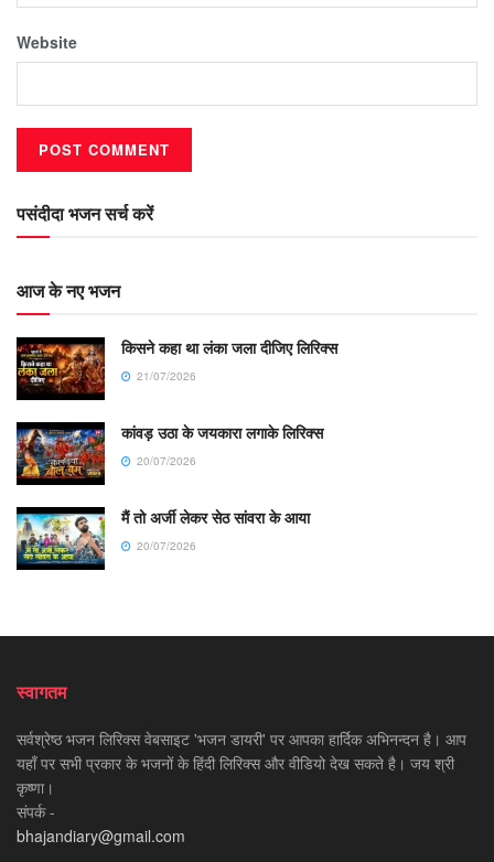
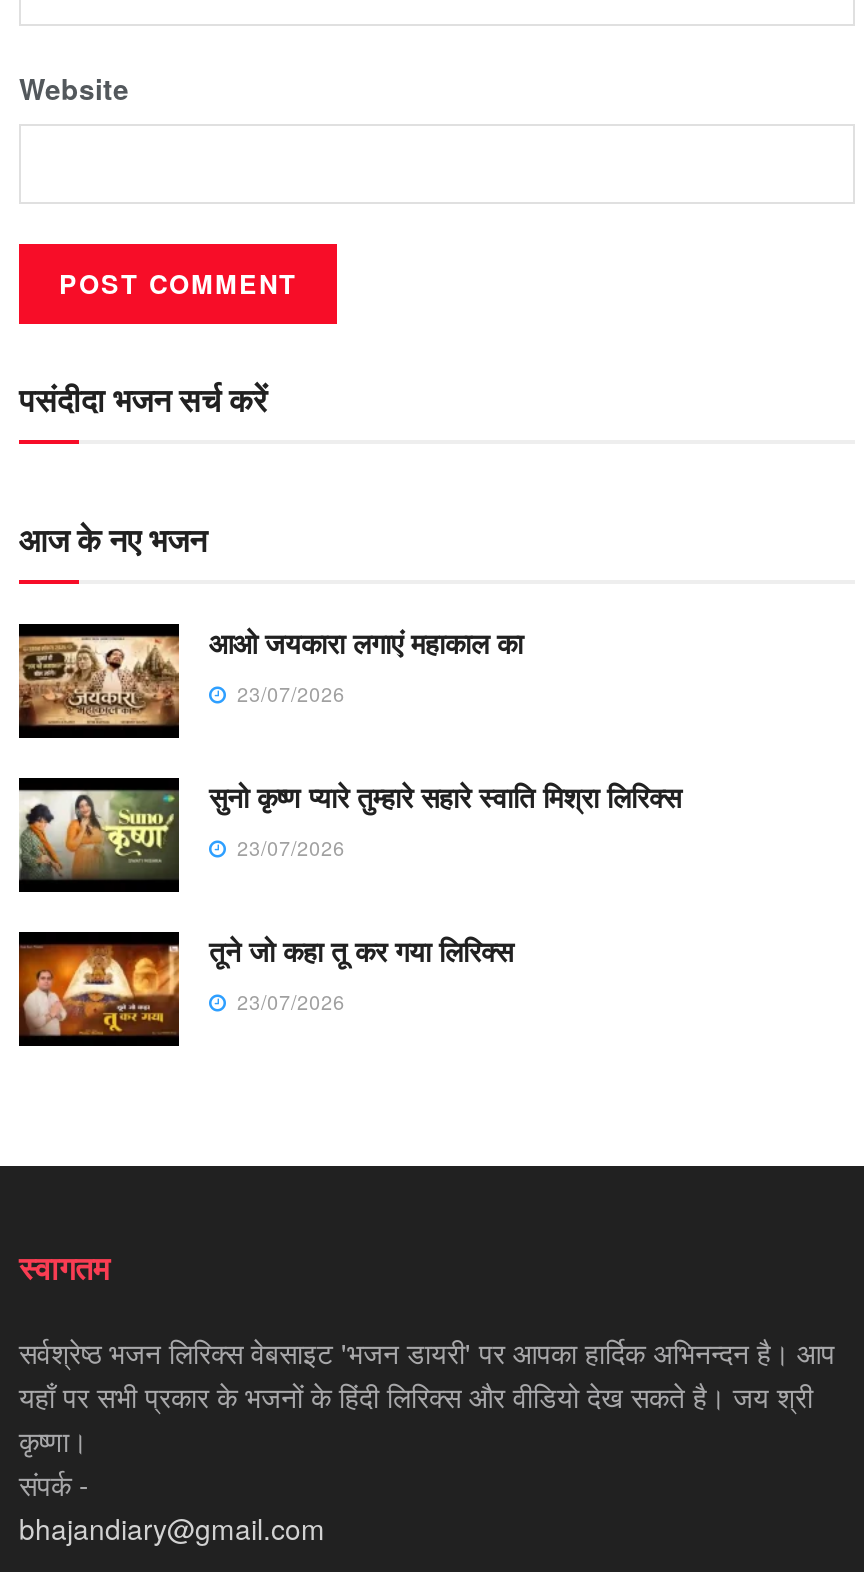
[15,336,337,394] [image] | किसने कहा था लंका जला दीजिए लिरिक्स | 21/07/2026 -> [17,622,523,728] [image] | आओ जयकारा लगाएं महाकाल का | 23/07/2026
[15,421,323,478] [image] | कांवड़ उठा के जयकारा लगाके लिरिक्स | 20/07/2026 -> [19,776,681,880] [image] | सुनो कृष्ण प्यारे तुम्हारे सहारे स्वाति मिश्रा लिरिक्स | 23/07/2026
[15,506,310,564] [image] | मैं तो अर्जी लेकर सेठ सांवरा के आया | 20/07/2026 -> [17,931,513,1038] [image] | तूने जो कहा तू कर गया लिरिक्स | 23/07/2026

